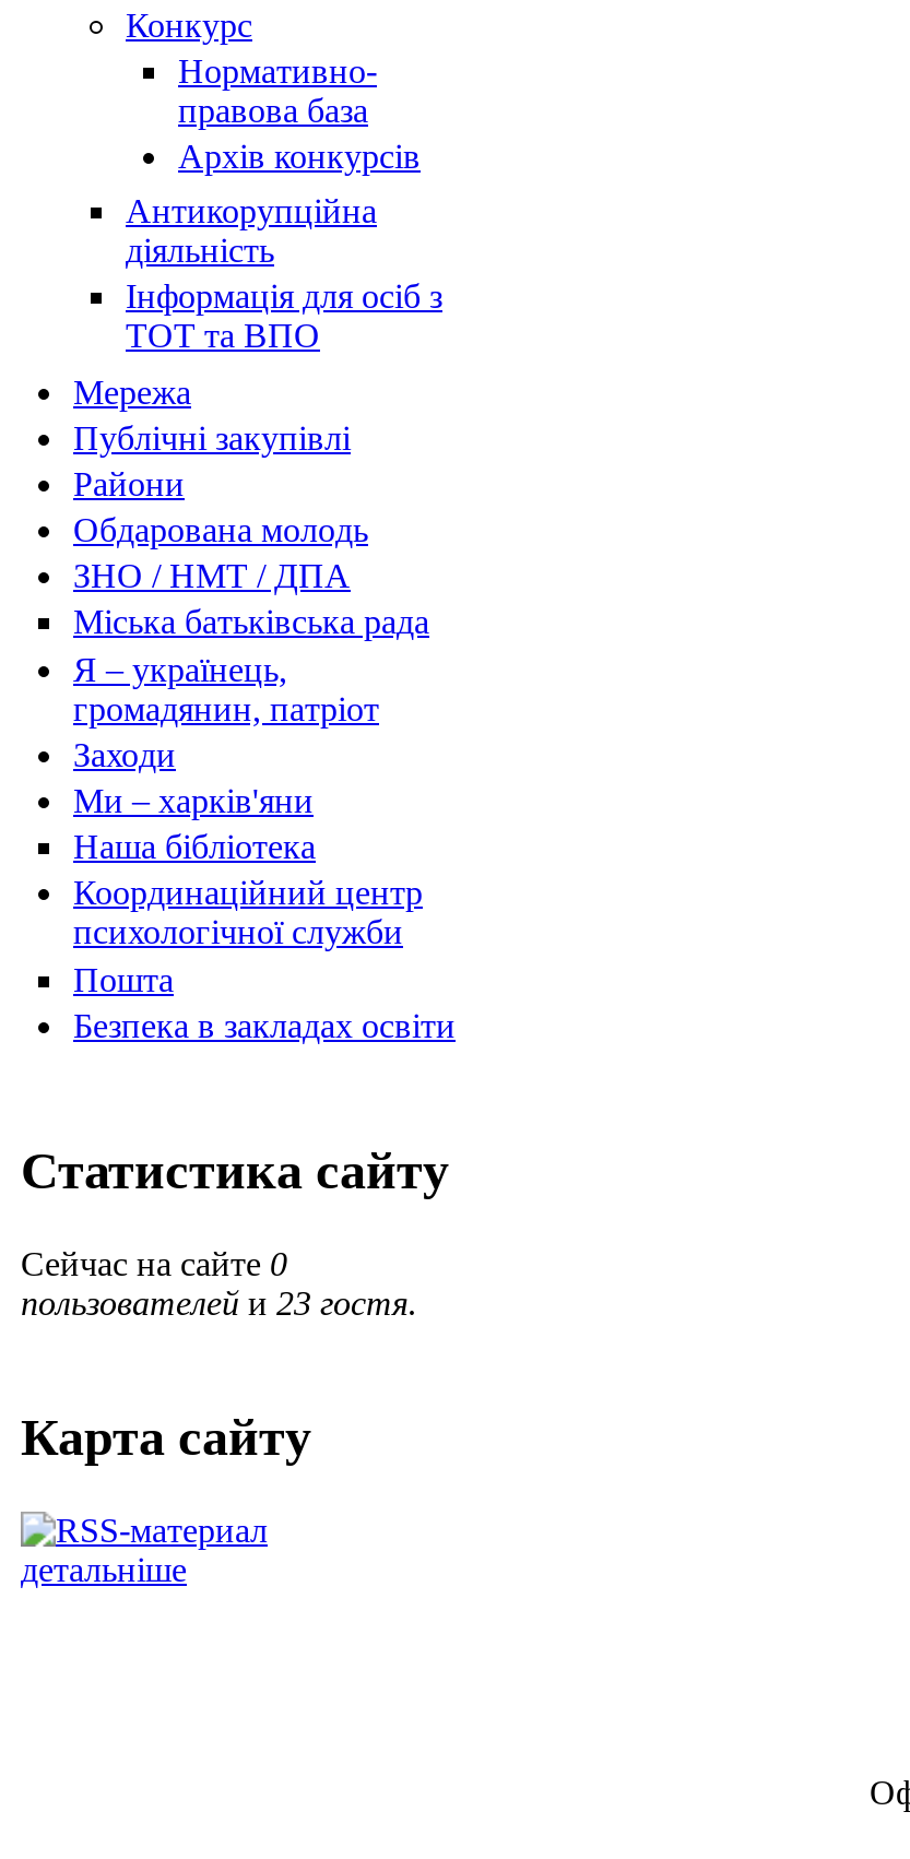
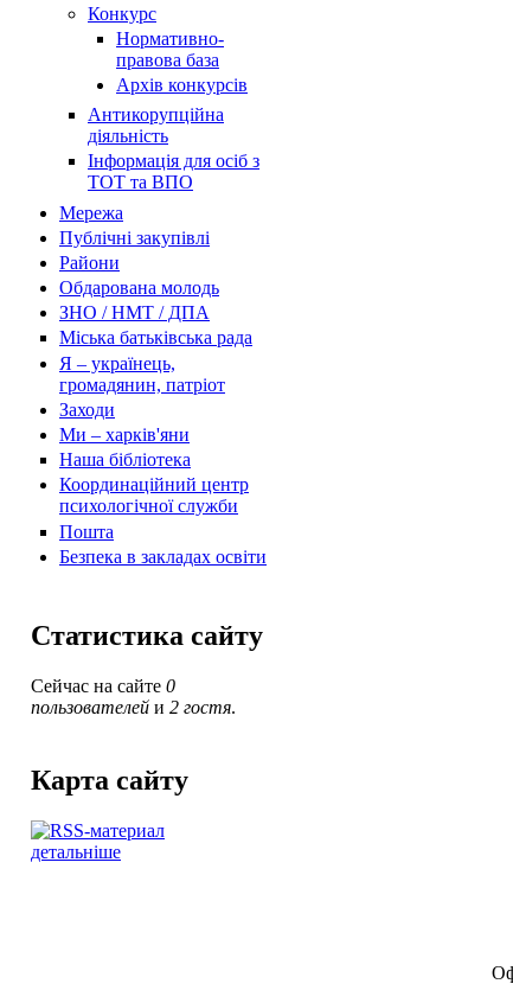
[21,1284,416,1321] пользователей и 23 гостя. -> [31,697,236,717] пользователей и 2 гостя.

